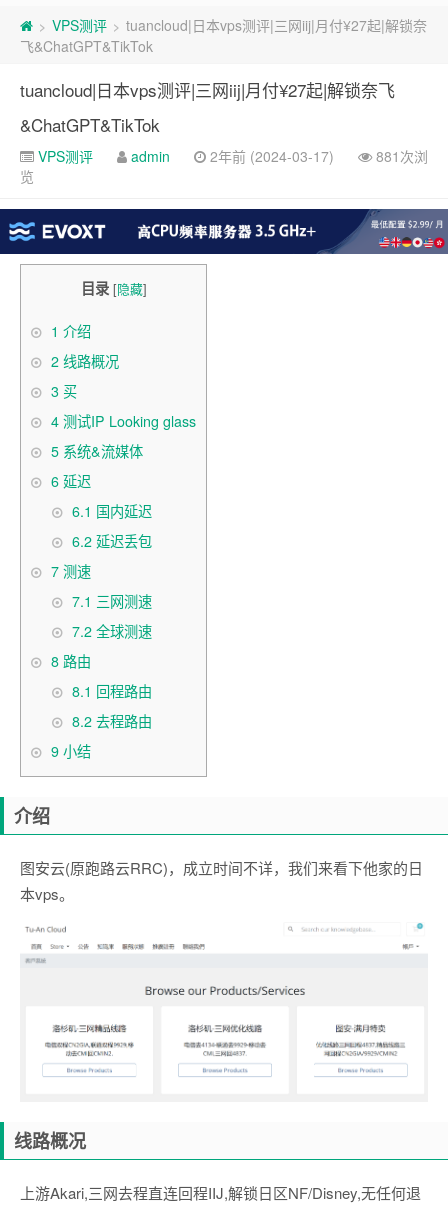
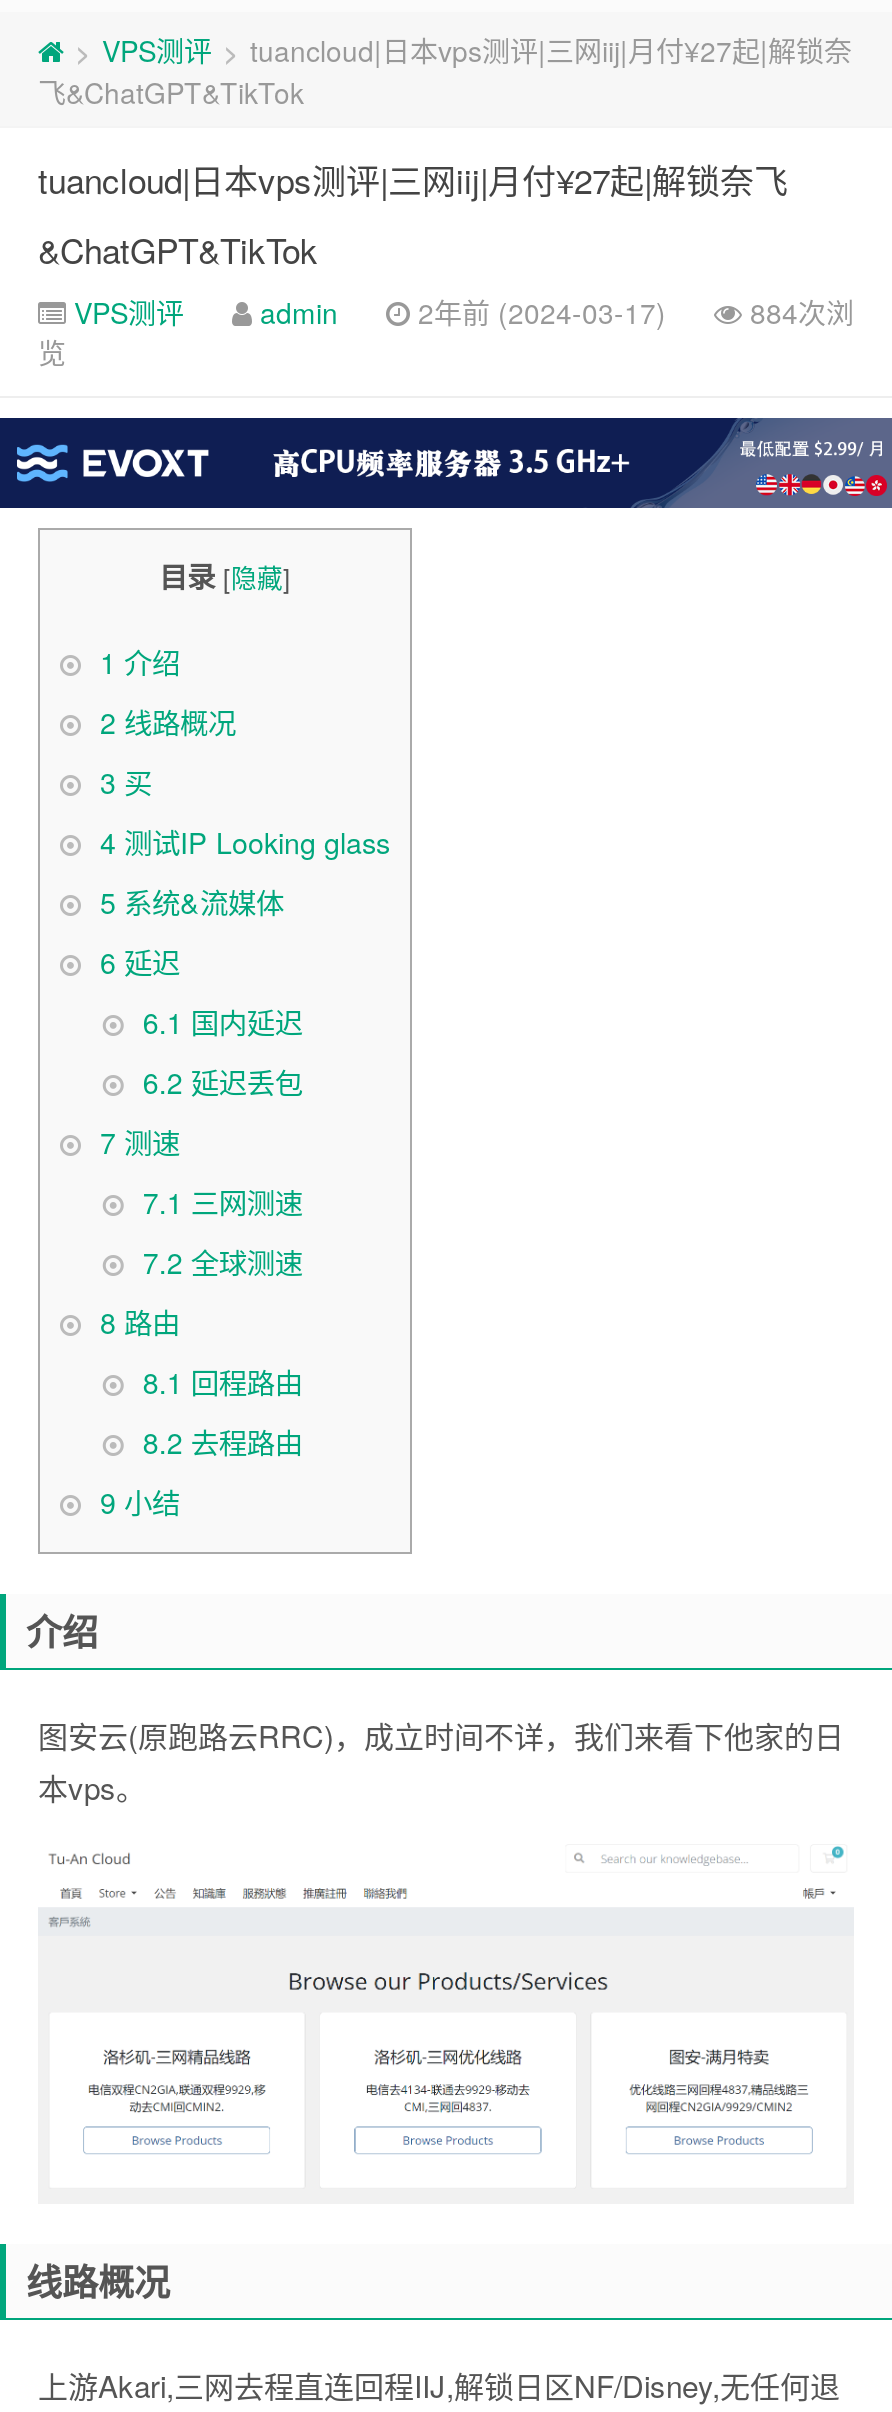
[372,146,428,166] 881次浏 -> [742,292,854,332] 884次浏

